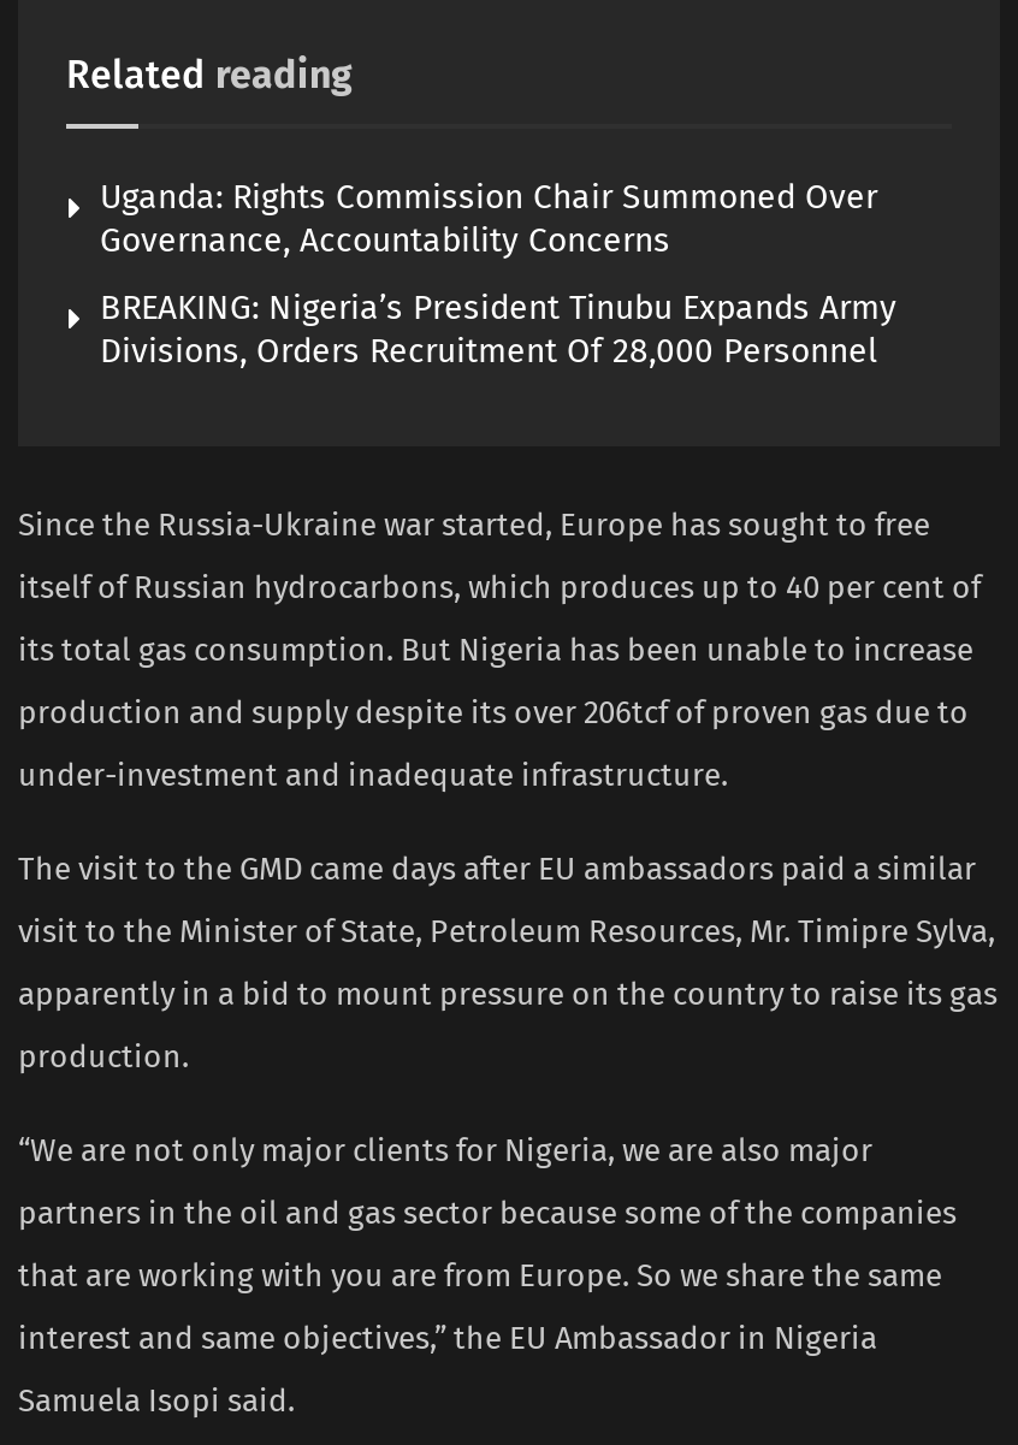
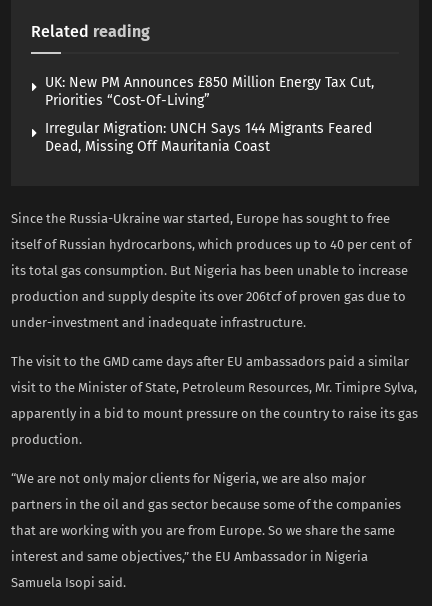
[100,178,877,262] Uganda: Rights Commission Chair Summoned Over | Governance, Accountability Concerns -> [45,74,374,109] UK: New PM Announces £850 Million Energy Tax Cut, | Priorities “Cost-Of-Living”
[100,288,896,372] BREAKING: Nigeria’s President Tinubu Expands Army | Divisions, Orders Recruitment Of 28,000 Personnel -> [45,120,372,155] Irregular Migration: UNCH Says 144 Migrants Feared | Dead, Missing Off Mauritania Coast

